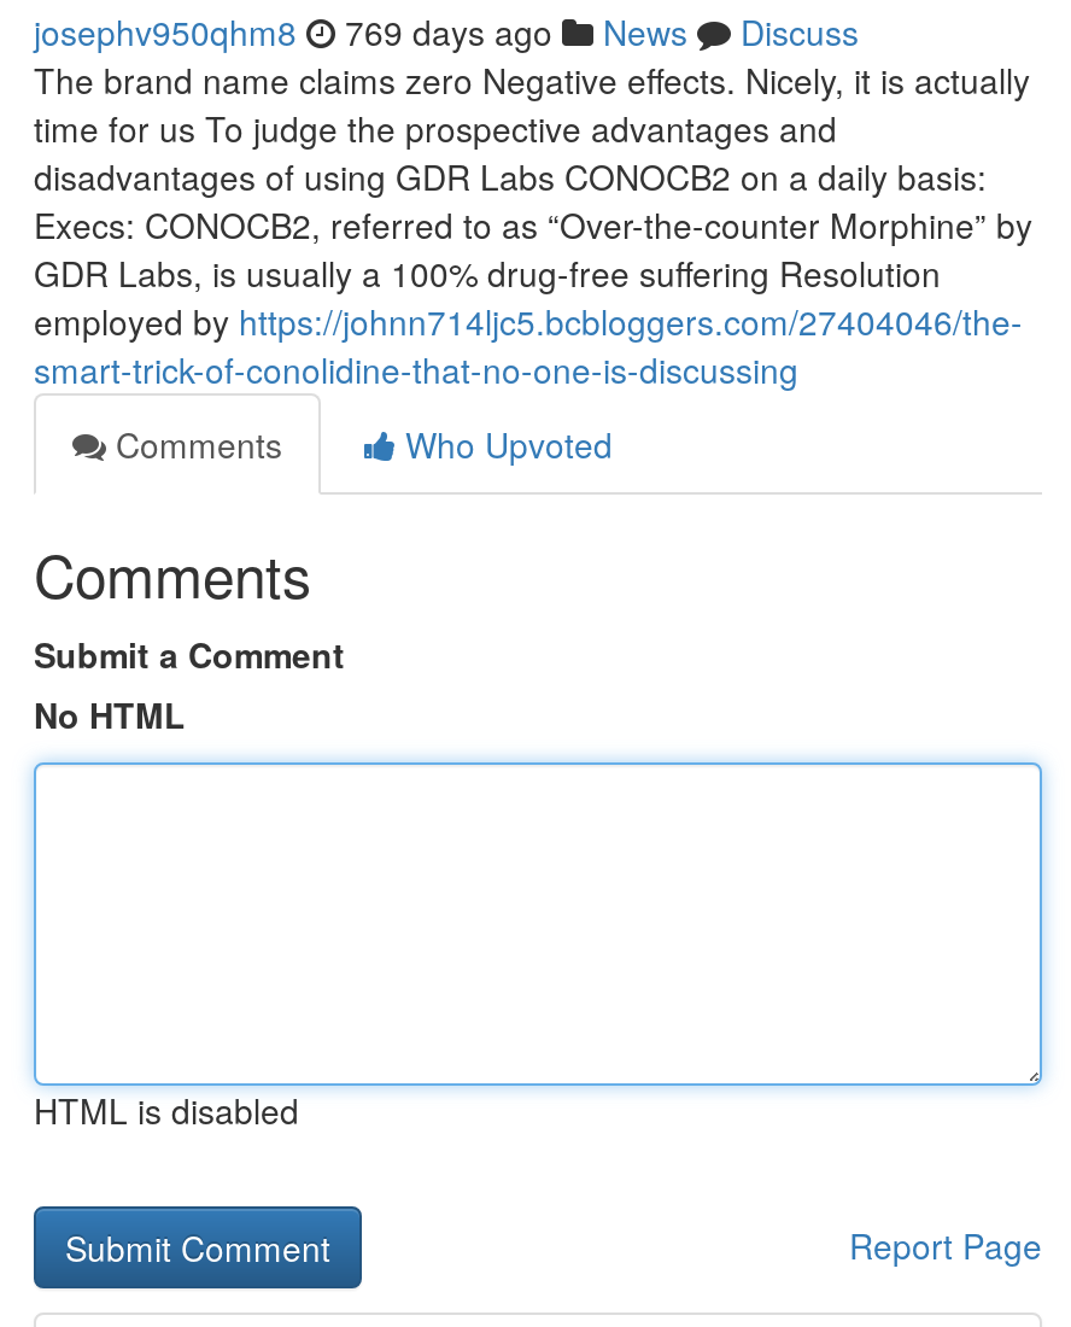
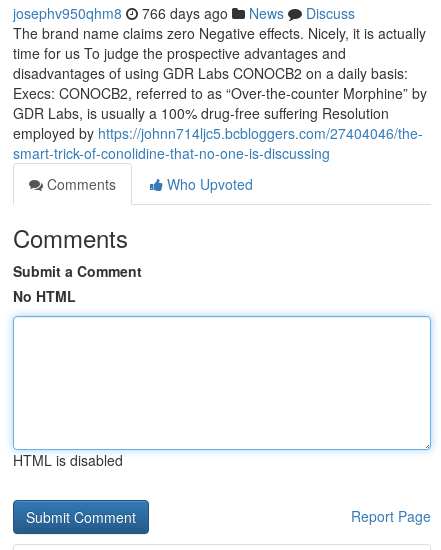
[34,7,859,55] josephv950qhm8 769 days ago News Discuss -> [13,3,355,23] josephv950qhm8 766 days ago News Discuss

